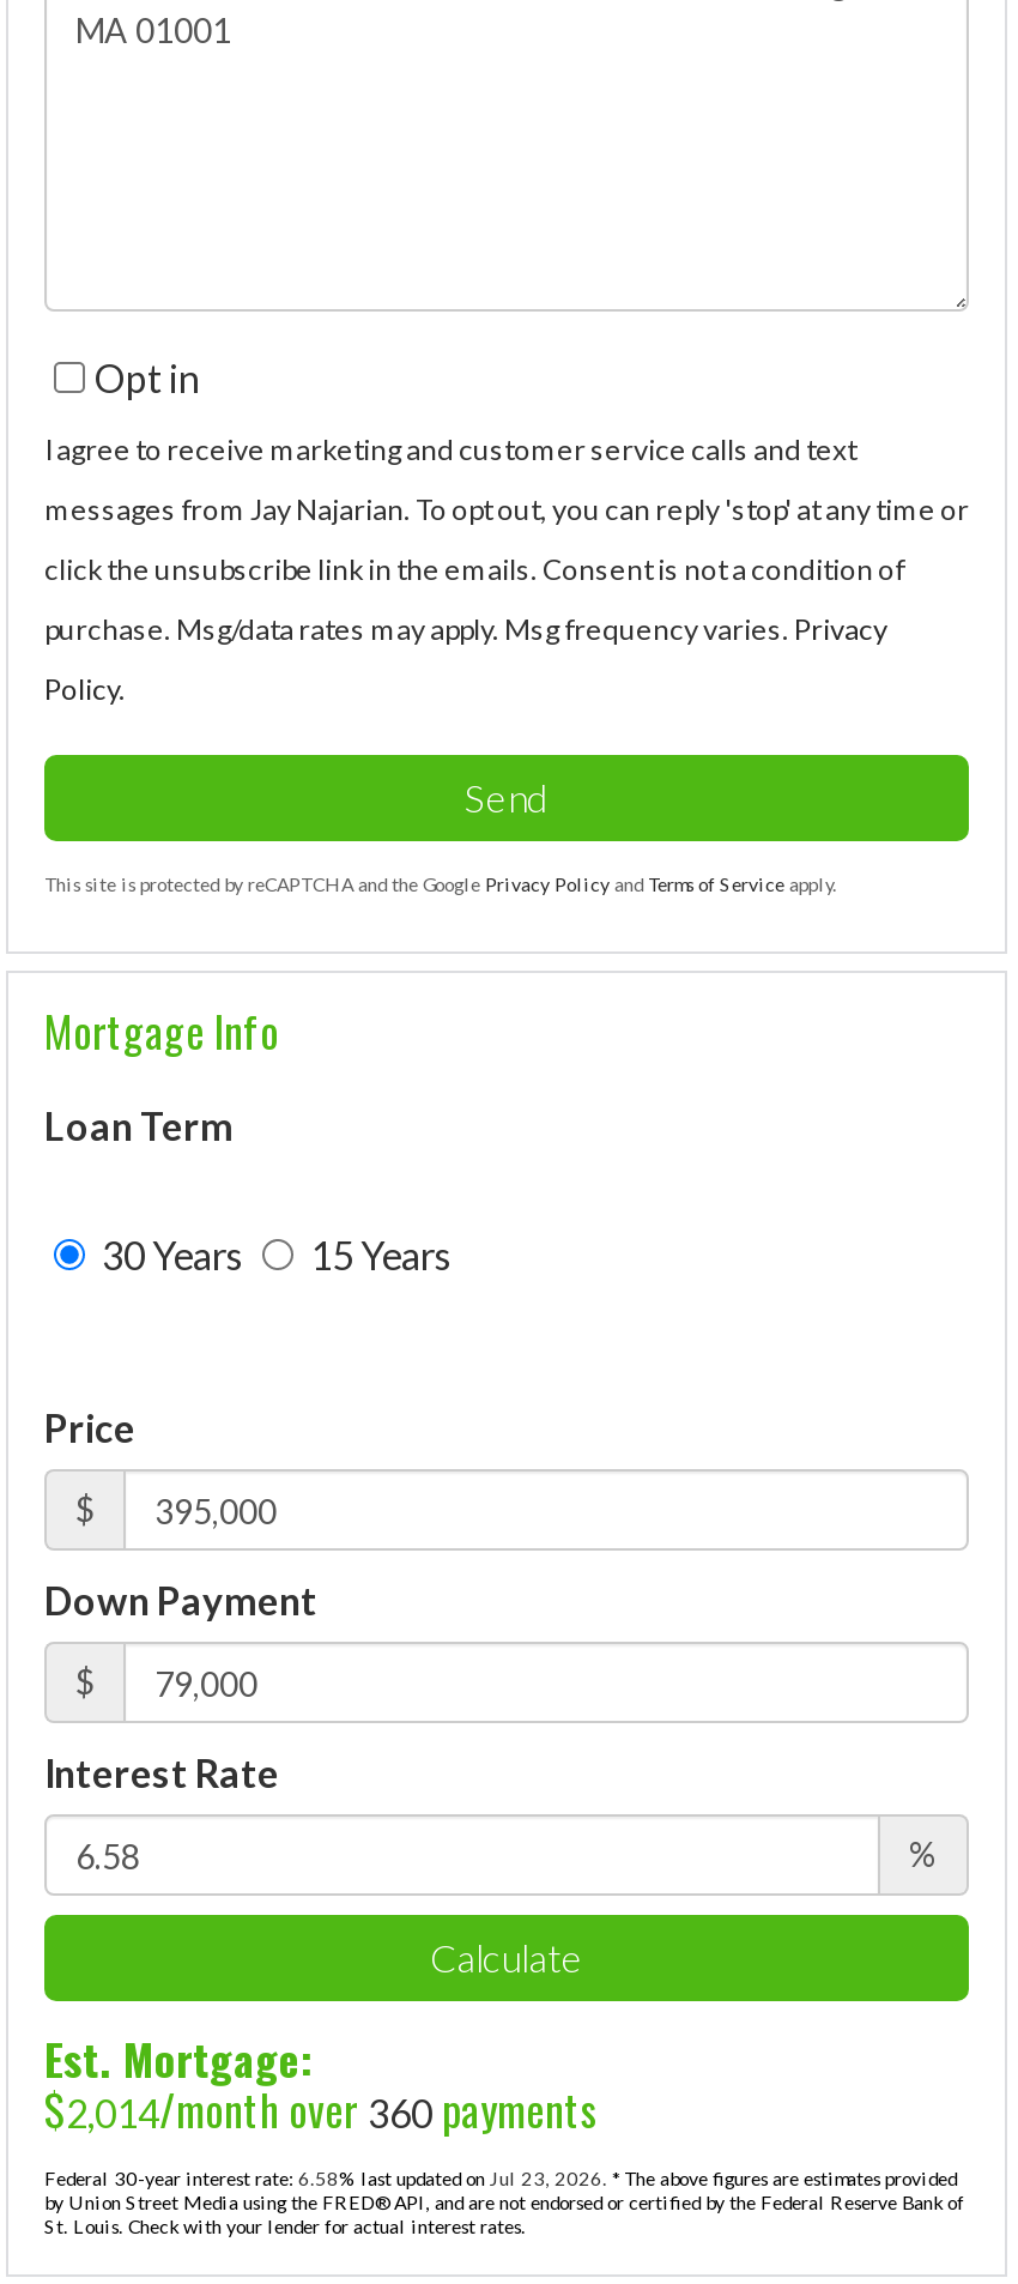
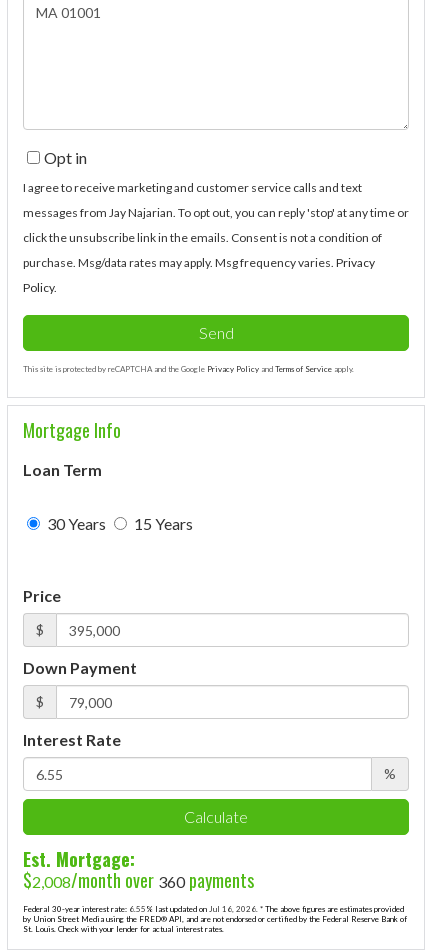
[44,2079,598,2141] $2,014/month over 360 payments -> [23,867,254,893] $2,008/month over 360 payments
[44,2168,957,2192] Federal 30-year interest rate: 6.58% last updated on Jul 23, 2026. * The above figures are estimates provided -> [23,904,404,914] Federal 30-year interest rate: 6.55% last updated on Jul 16, 2026. * The above figures are estimates provided

